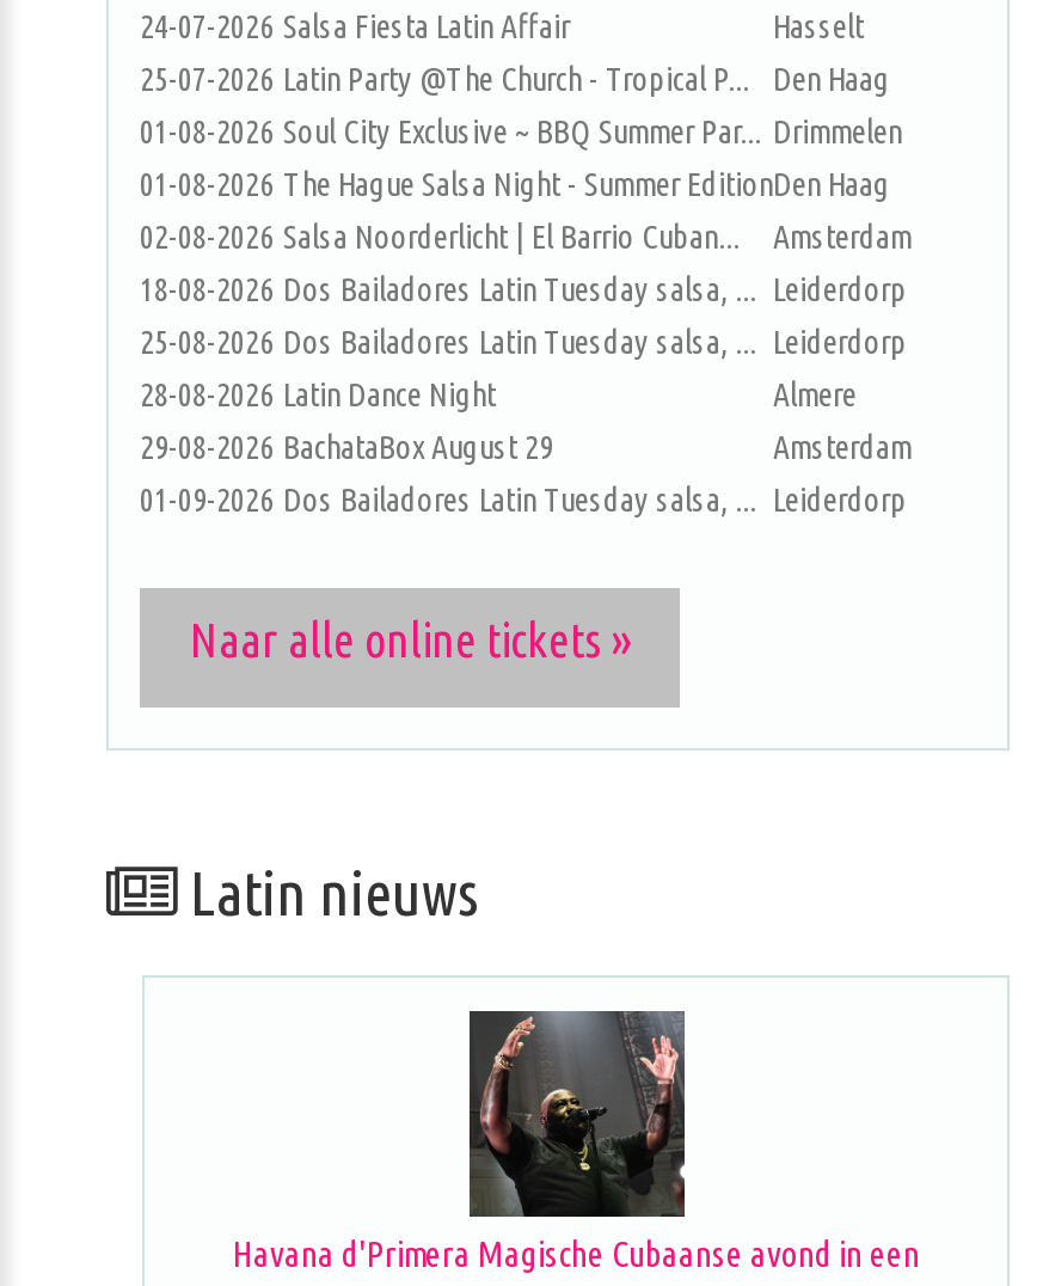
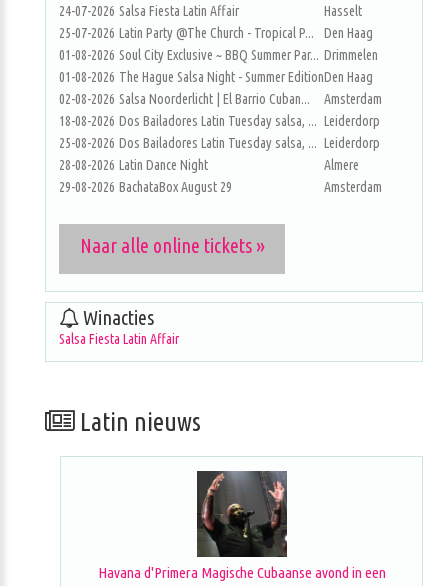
[140,481,907,519] 01-09-2026 Dos Bailadores Latin Tuesday salsa, ... Leiderdorp -> none
moved [190,612,632,667] -> [80,234,265,257]: Naar alle online tickets »
none -> [59,306,179,347] Winacties | Salsa Fiesta Latin Affair

